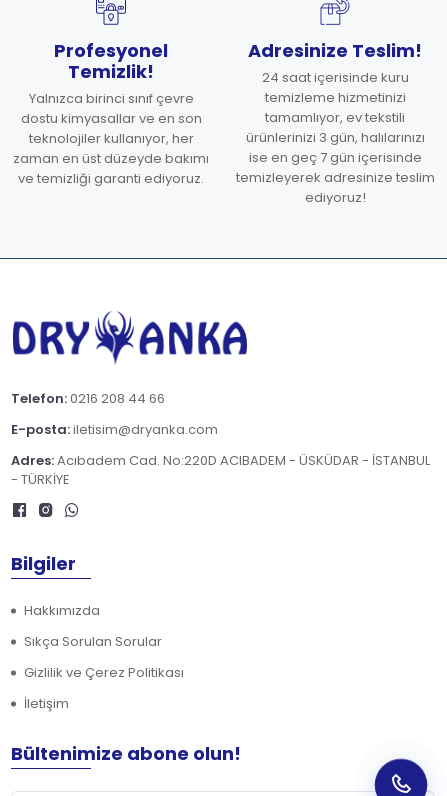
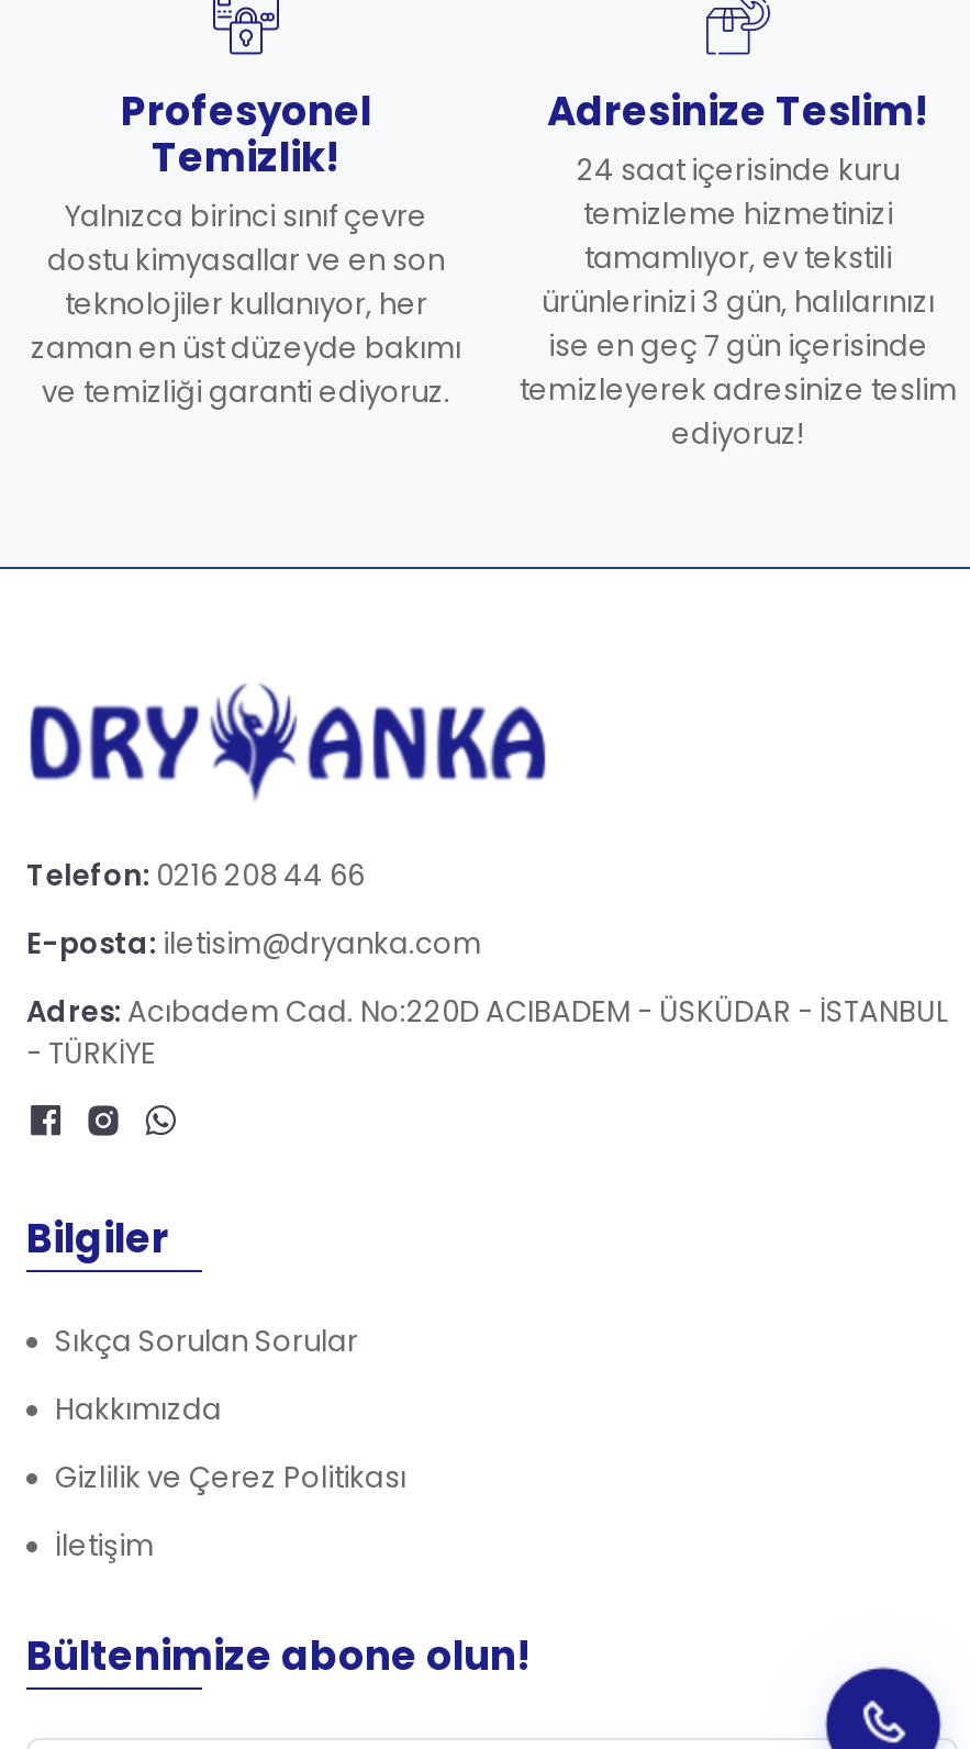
moved [24,601,100,620] -> [55,1389,222,1430]: Hakkımızda
moved [24,632,162,651] -> [55,1321,358,1362]: Sıkça Sorulan Sorular

